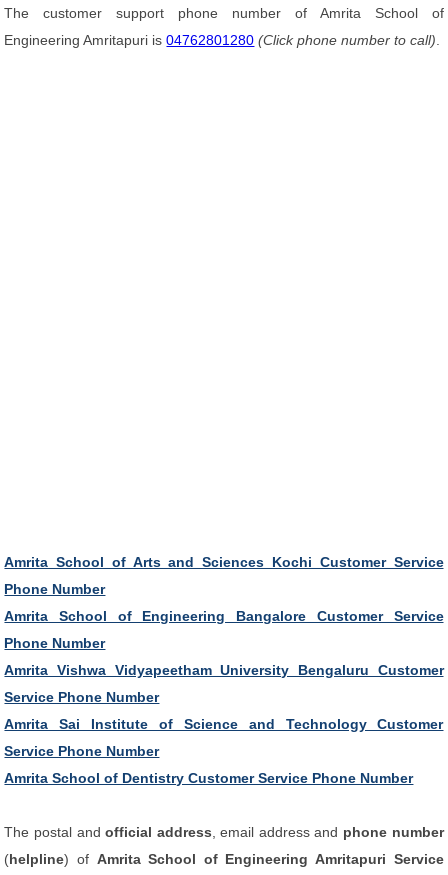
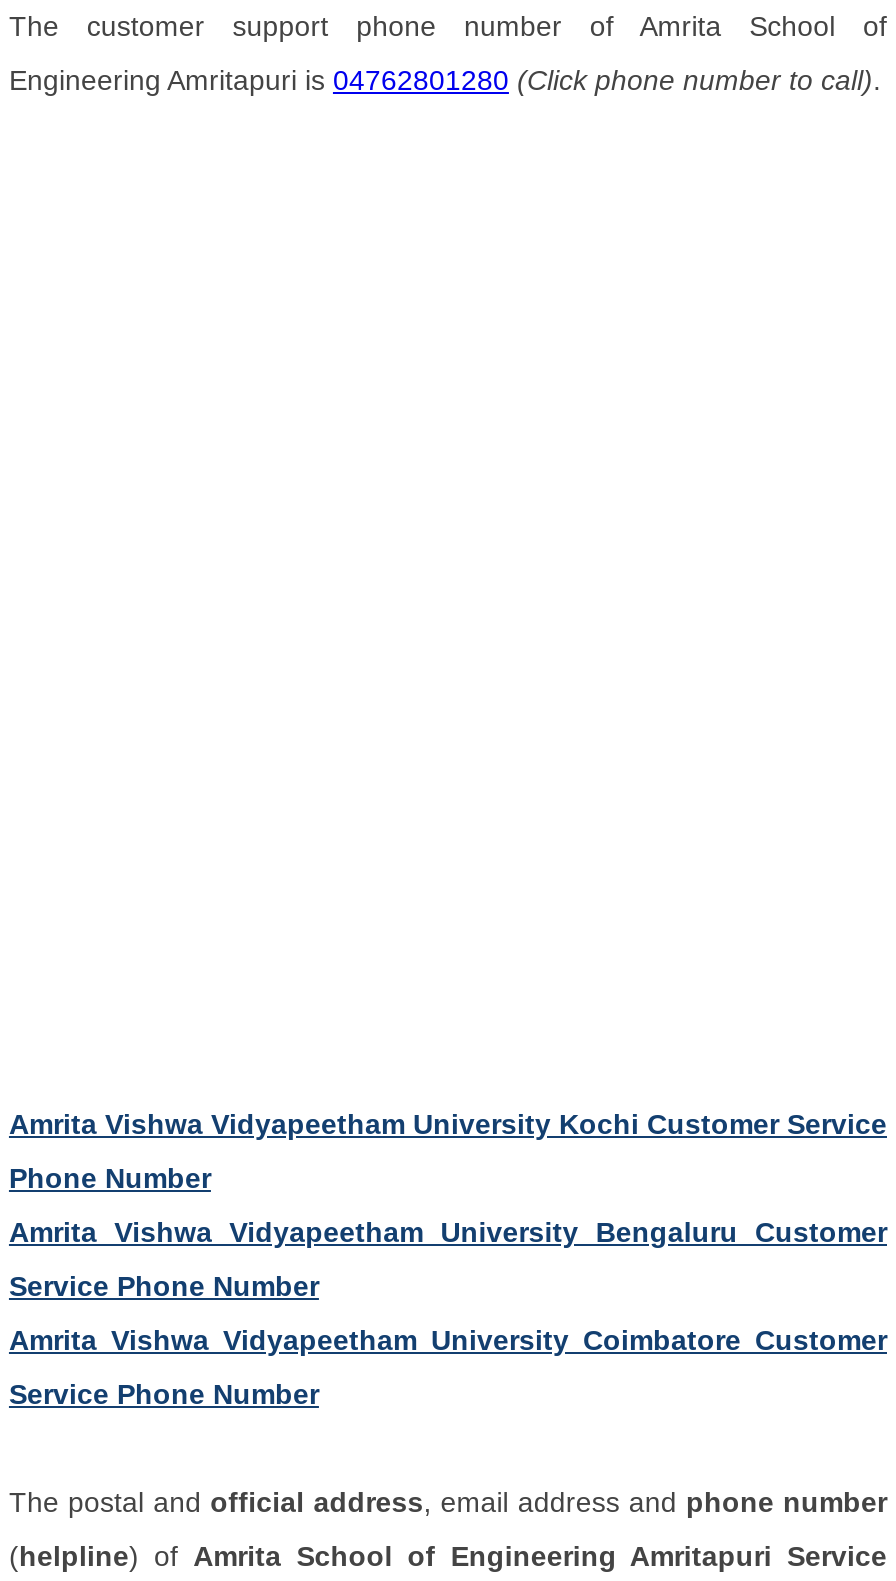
[4,554,443,624] Amrita School of Arts and Sciences Kochi Customer Service | Phone Number | Amrita School of Engineering Bangalore Customer Service -> [9,1108,887,1140] Amrita Vishwa Vidyapeetham University Kochi Customer Service
[4,716,443,732] Amrita Sai Institute of Science and Technology Customer -> [9,1324,887,1356] Amrita Vishwa Vidyapeetham University Coimbatore Customer
[4,770,413,786] Amrita School of Dentistry Customer Service Phone Number -> none

